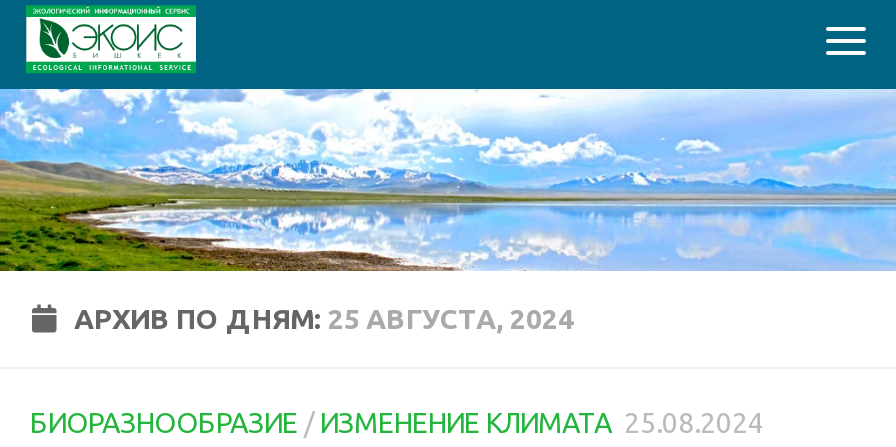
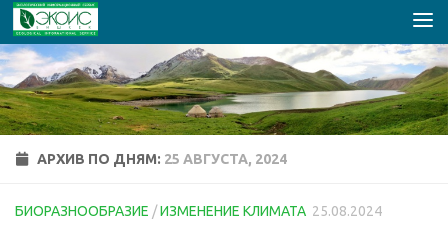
[6,89,890,273] [image] -> [3,44,445,136] [image]

